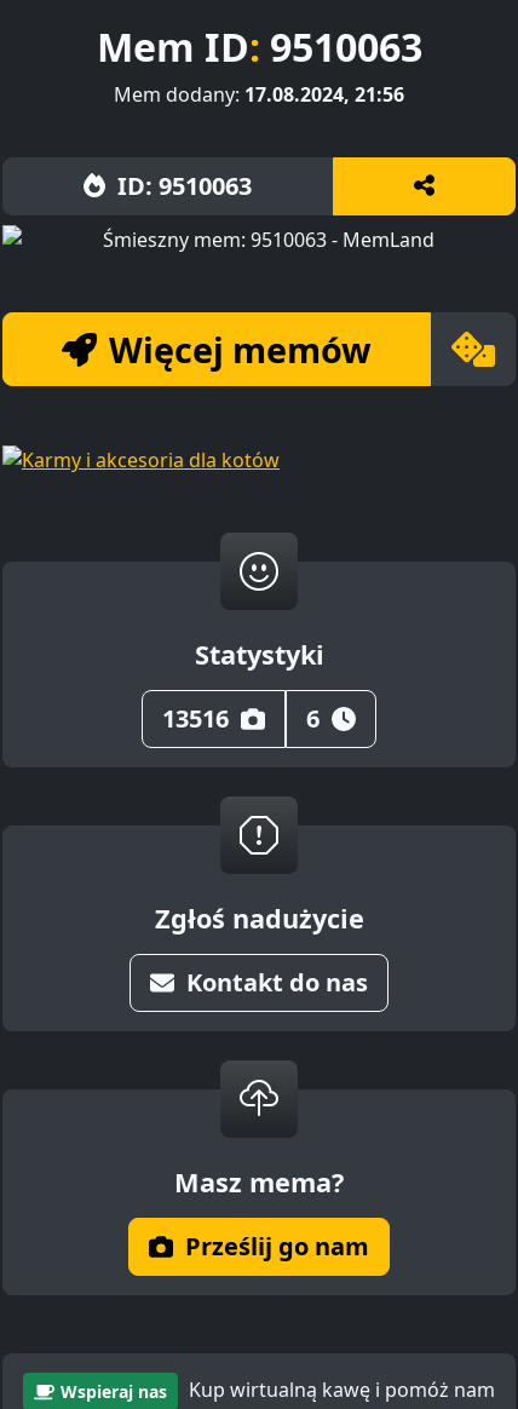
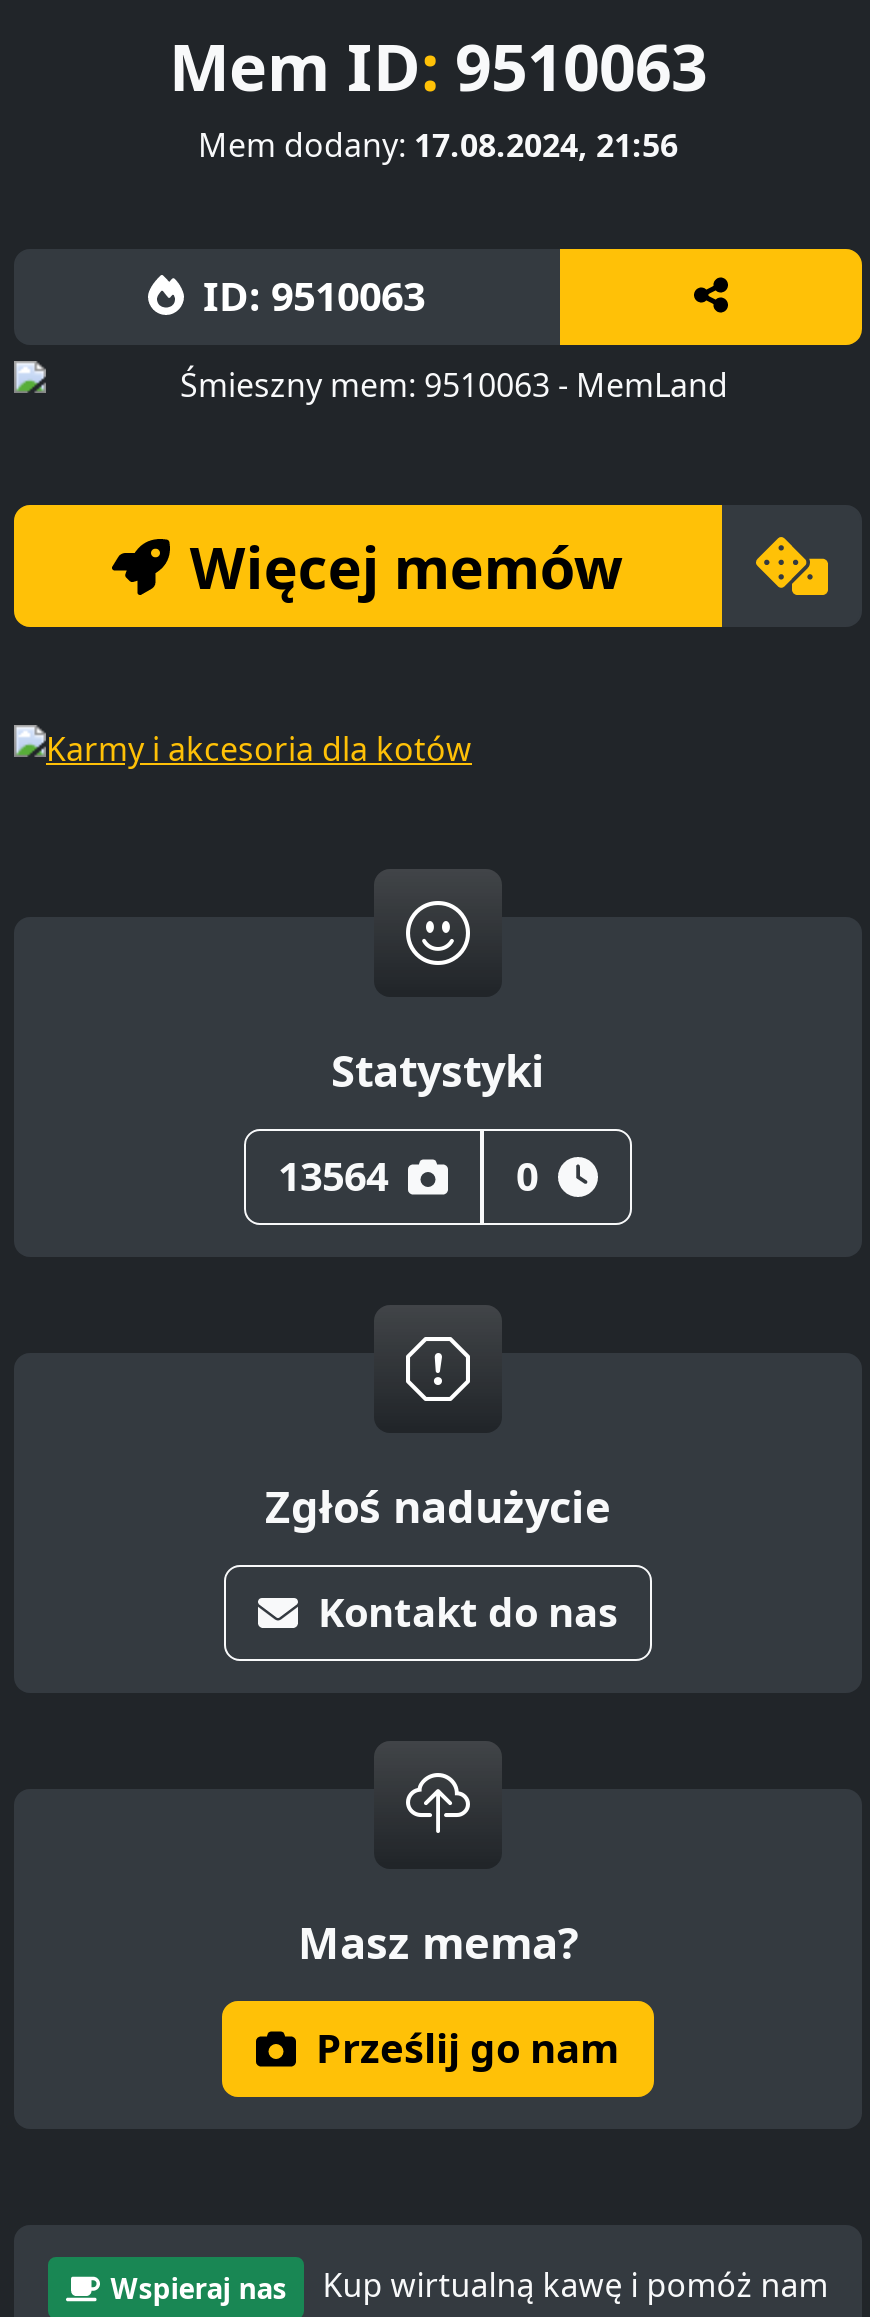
[162,703,229,735] 13516 -> [278,1150,388,1204] 13564
[306,703,320,735] 6 -> [516,1150,538,1204] 0

